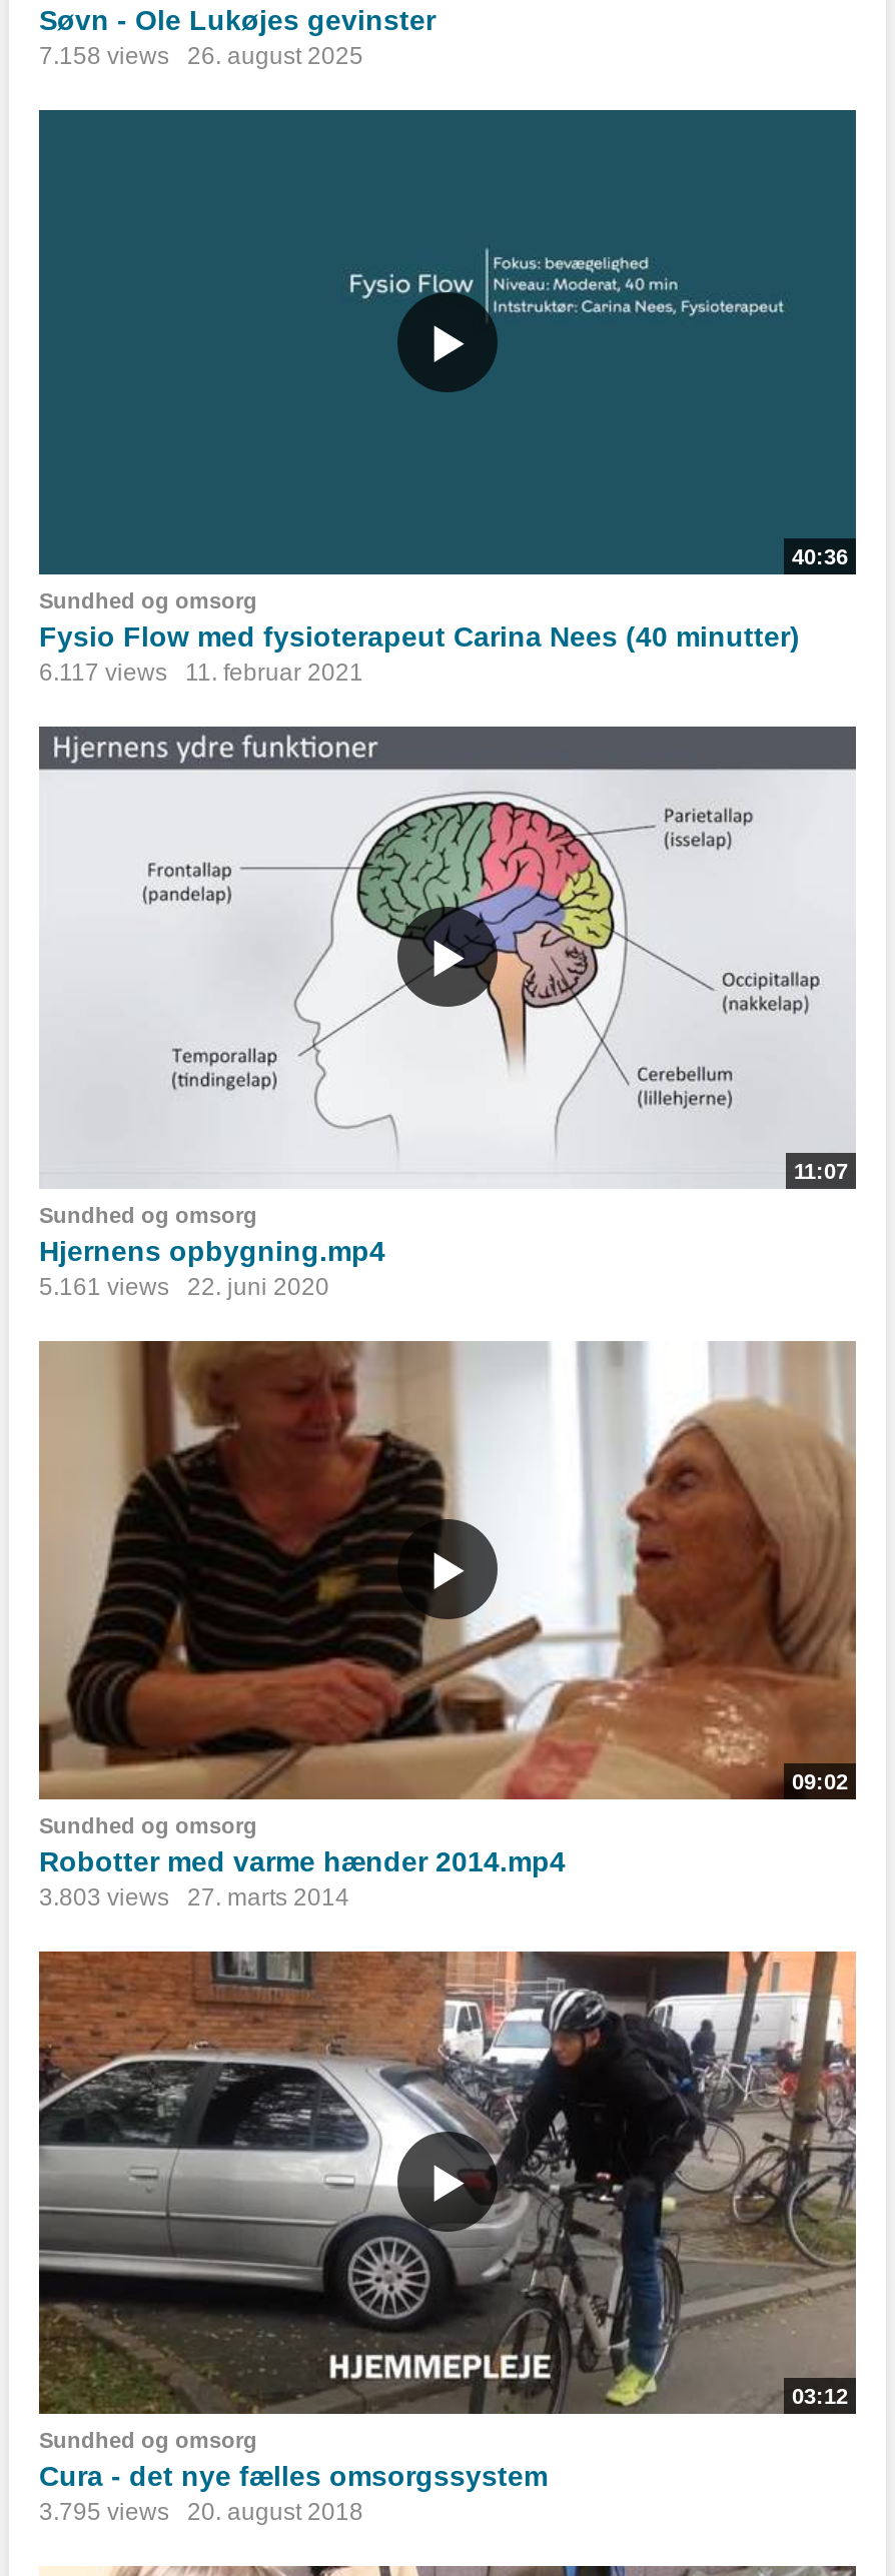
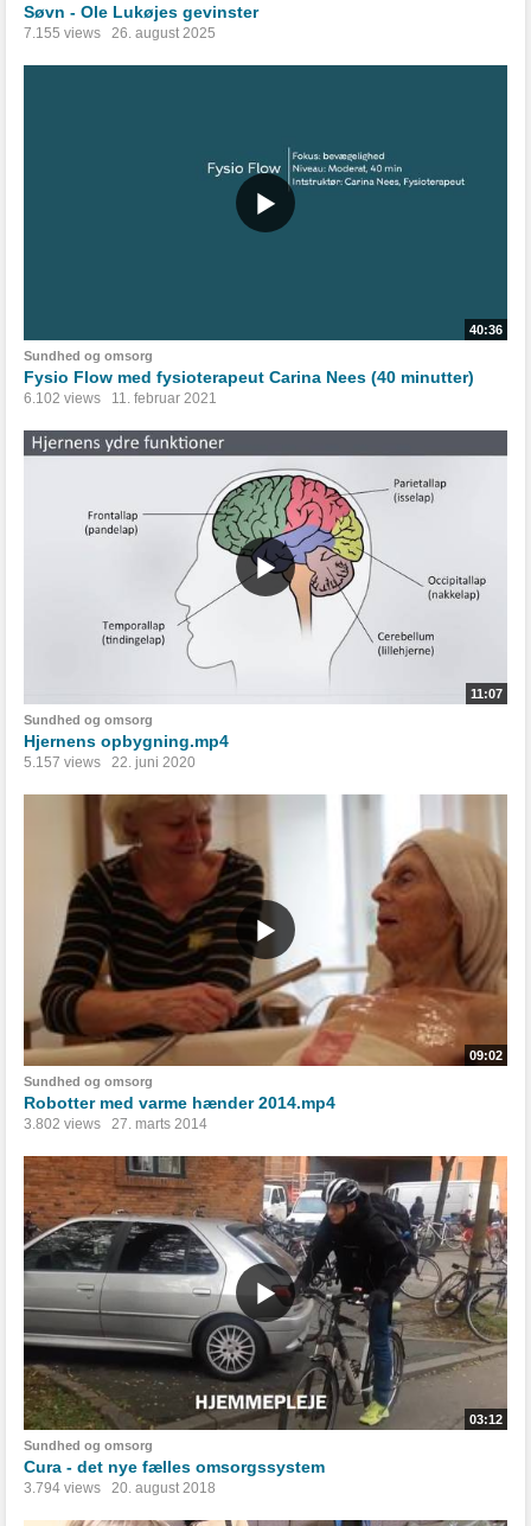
[39,43,363,71] 7.158 views 26. august 2025 -> [24,25,216,42] 7.155 views 26. august 2025
[39,658,363,686] 6.117 views 11. februar 2021 -> [24,390,217,406] 6.102 views 11. februar 2021
[39,1273,329,1301] 5.161 views 22. juni 2020 -> [24,754,196,770] 5.157 views 22. juni 2020
[39,1883,349,1911] 3.803 views 27. marts 2014 -> [24,1116,207,1132] 3.802 views 27. marts 2014
[39,2498,363,2526] 3.795 views 20. august 2018 -> [24,1480,216,1496] 3.794 views 20. august 2018

